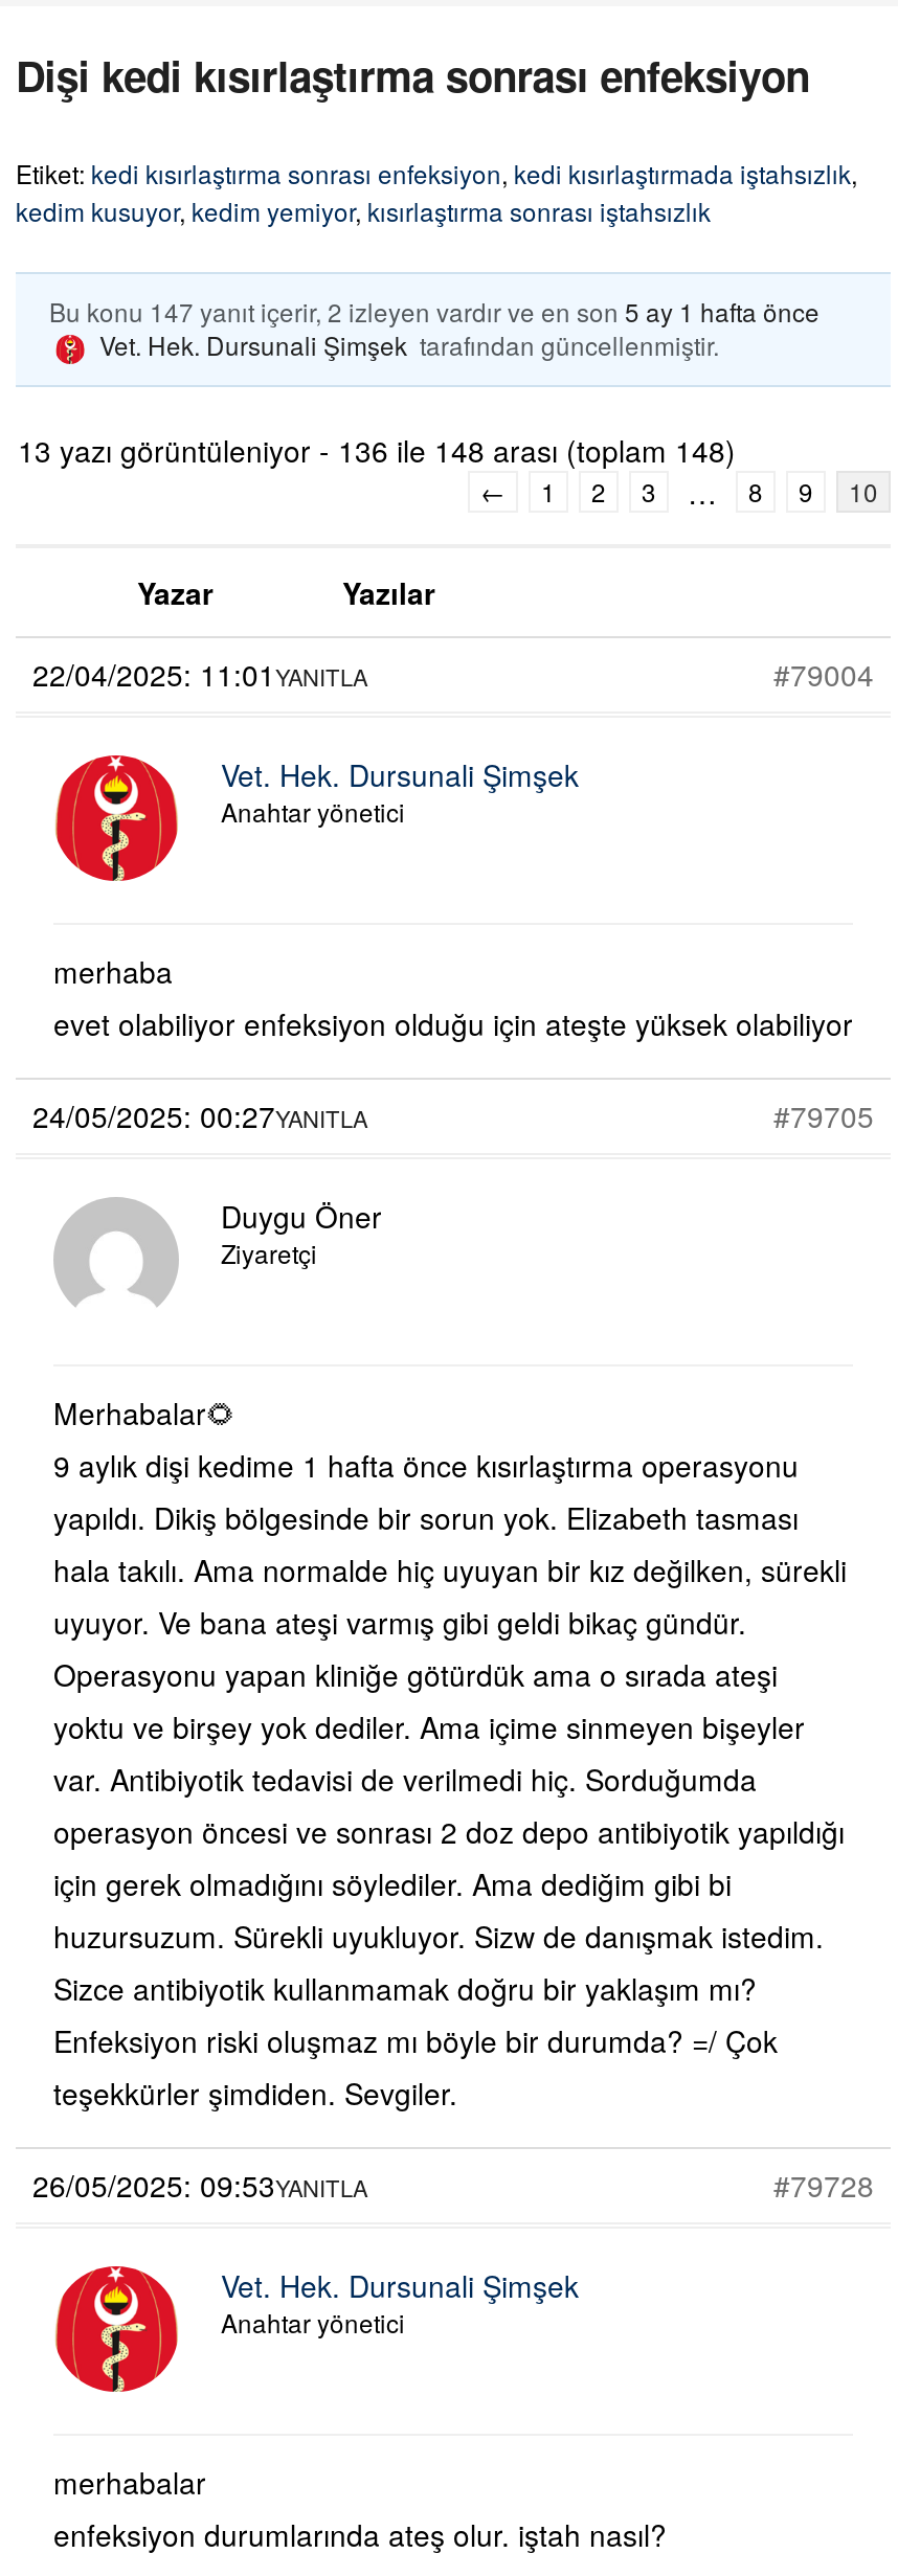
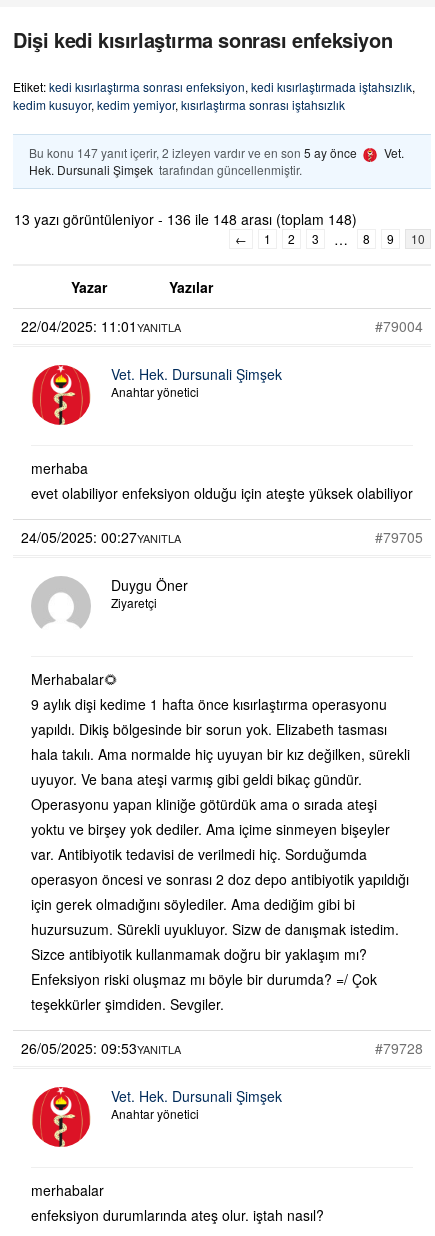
[49,293,820,362] Bu konu 147 yanıt içerir, 2 izleyen vardır ve en son 5 ay 1 hafta önce | Vet. Hek. Dursunali Şimşek tarafından güncellenmiştir. -> [29,144,404,178] Bu konu 147 yanıt içerir, 2 izleyen vardır ve en son 5 ay önce | Vet. | Hek. Dursunali Şimşek tarafından güncellenmiştir.

